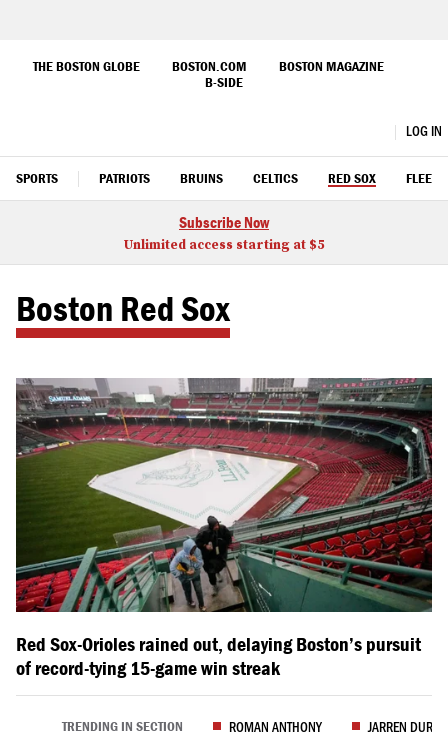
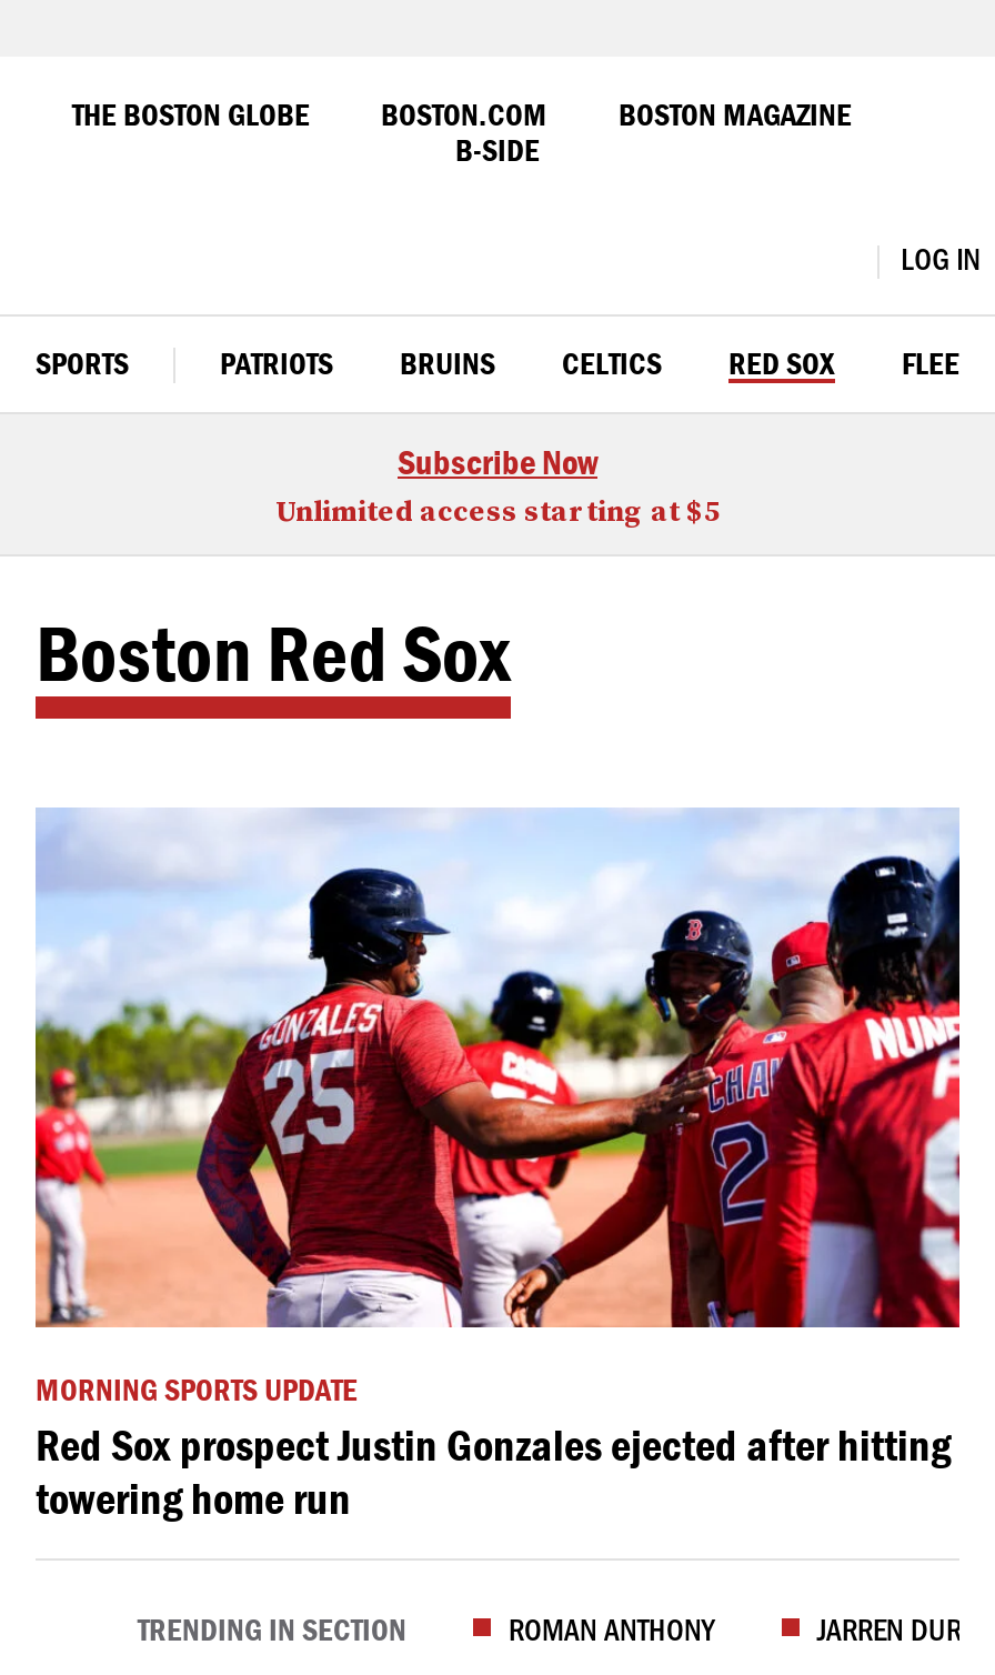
[15,377,433,680] [image] | Red Sox-Orioles rained out, delaying Boston’s pursuit | of record-tying 15-game win streak -> [33,808,962,1525] [image] | MORNING SPORTS UPDATE | Red Sox prospect Justin Gonzales ejected after hitting | towering home run

